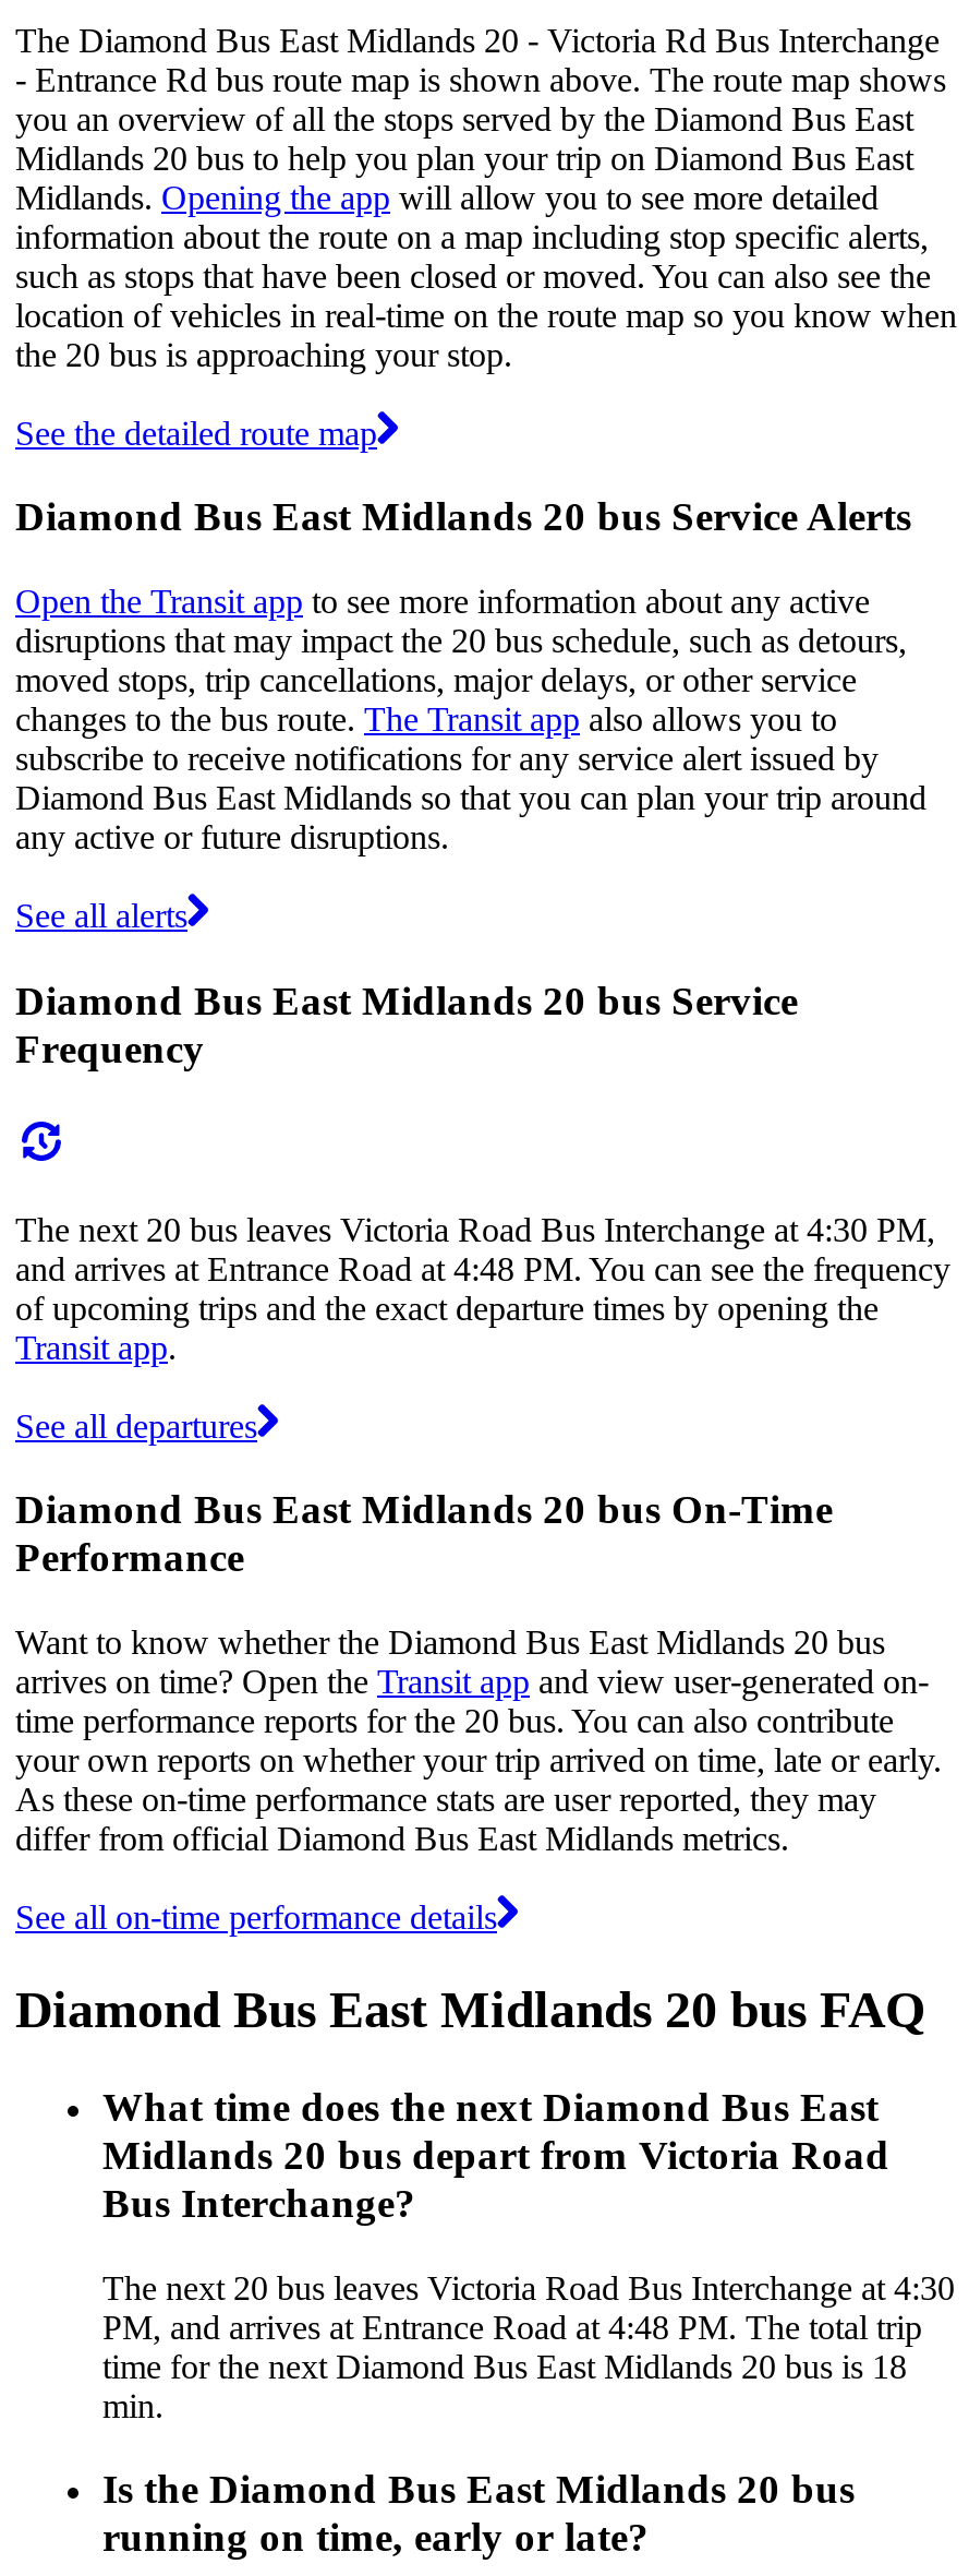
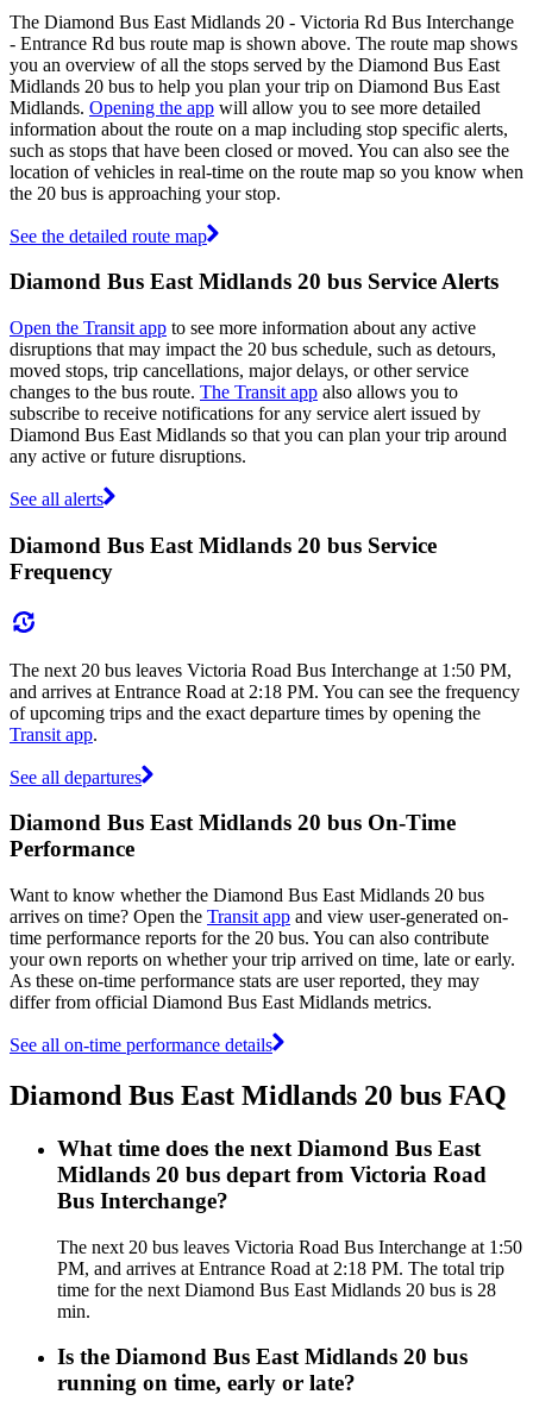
[15,1210,935,1247] The next 20 bus leaves Victoria Road Bus Interchange at 4:30 PM, -> [10,659,512,680] The next 20 bus leaves Victoria Road Bus Interchange at 1:50 PM,
[15,1249,950,1286] and arrives at Entrance Road at 4:48 PM. You can see the frequency -> [10,681,520,701] and arrives at Entrance Road at 2:18 PM. You can see the frequency
[102,2268,955,2305] The next 20 bus leaves Victoria Road Bus Interchange at 4:30 -> [57,1236,522,1257] The next 20 bus leaves Victoria Road Bus Interchange at 1:50
[102,2308,922,2345] PM, and arrives at Entrance Road at 4:48 PM. The total trip -> [57,1258,504,1278] PM, and arrives at Entrance Road at 2:18 PM. The total trip
[102,2347,907,2384] time for the next Diamond Bus East Midlands 20 bus is 18 -> [57,1279,496,1299] time for the next Diamond Bus East Midlands 20 bus is 28

